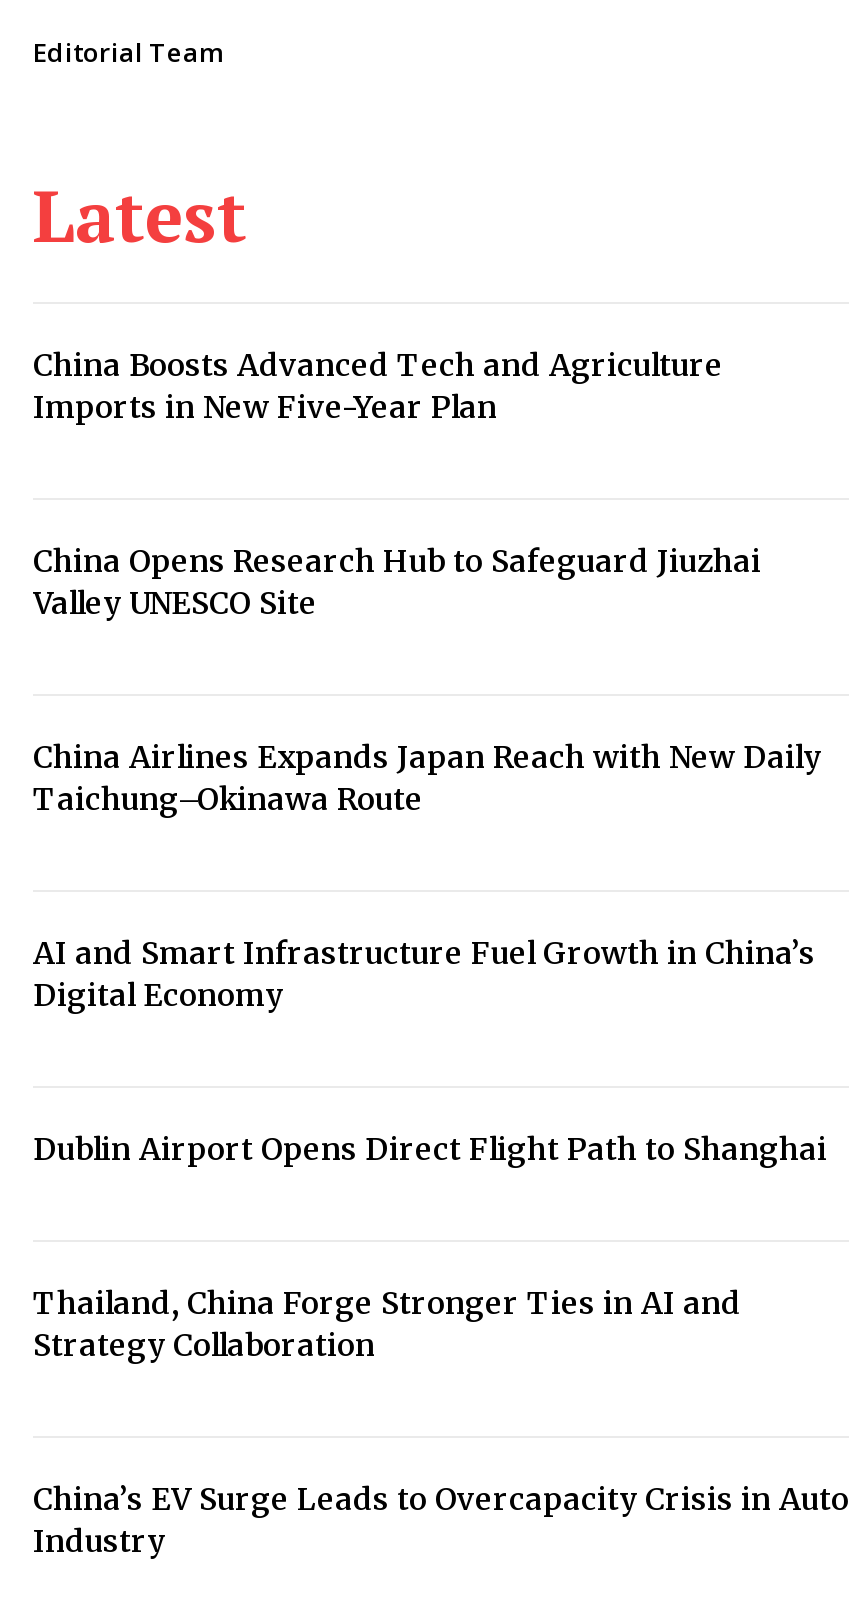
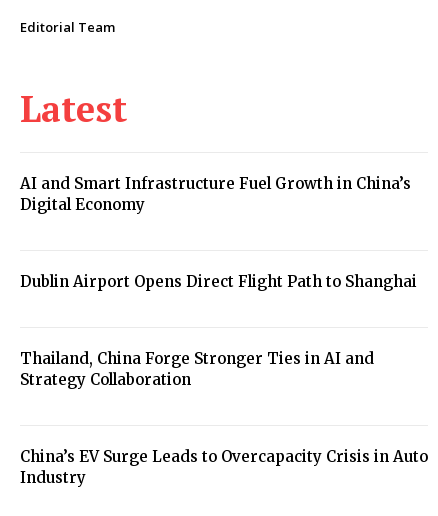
[33,346,723,426] China Boosts Advanced Tech and Agriculture | Imports in New Five-Year Plan -> none
[33,542,761,622] China Opens Research Hub to Safeguard Jiuzhai | Valley UNESCO Site -> none
[33,738,821,818] China Airlines Expands Japan Reach with New Daily | Taichung–Okinawa Route -> none

